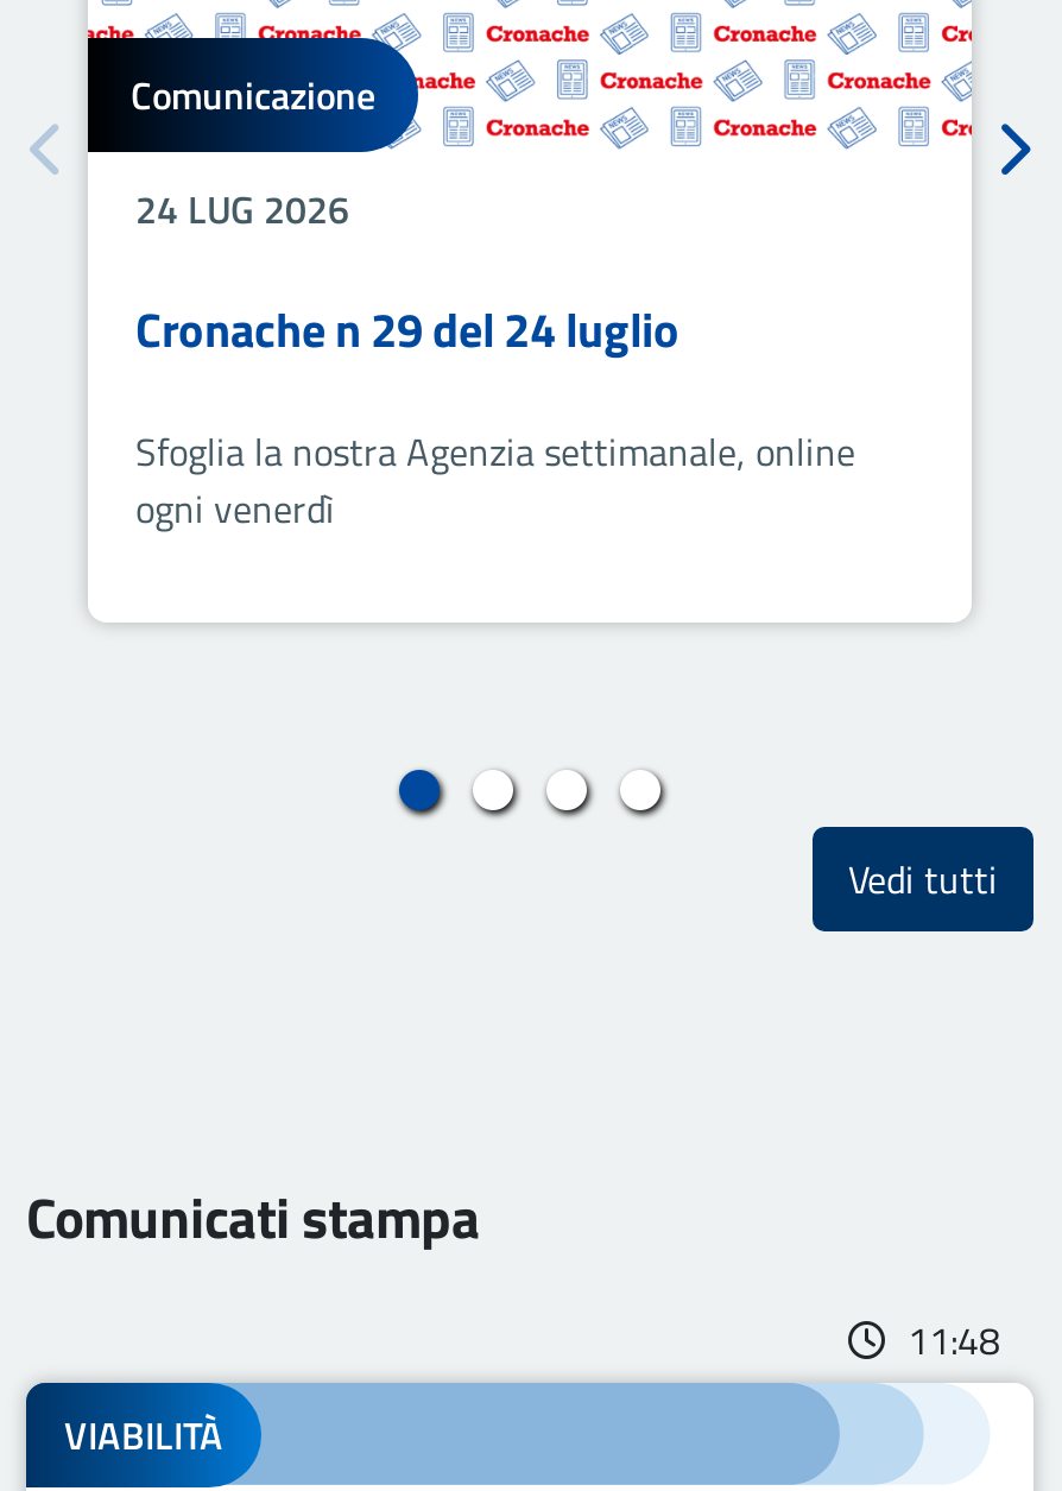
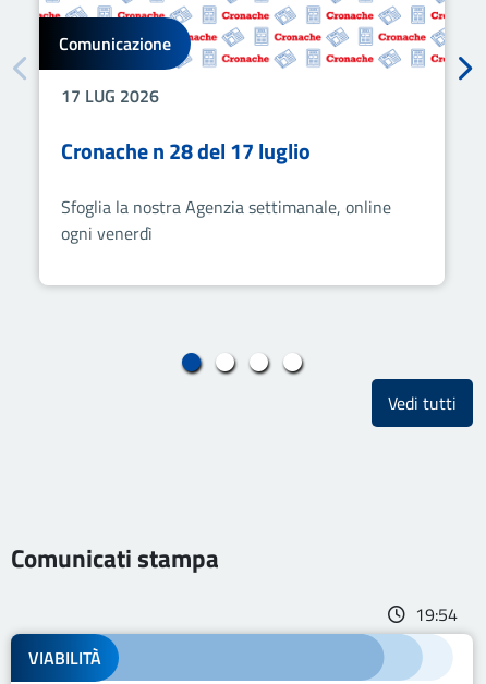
[135,180,349,237] 24 LUG 2026 -> [61,83,159,109] 17 LUG 2026
[135,292,679,366] Cronache n 29 del 24 luglio -> [61,134,311,168] Cronache n 28 del 17 luglio
[908,1311,1000,1368] 11:48 -> [415,601,458,627] 19:54

